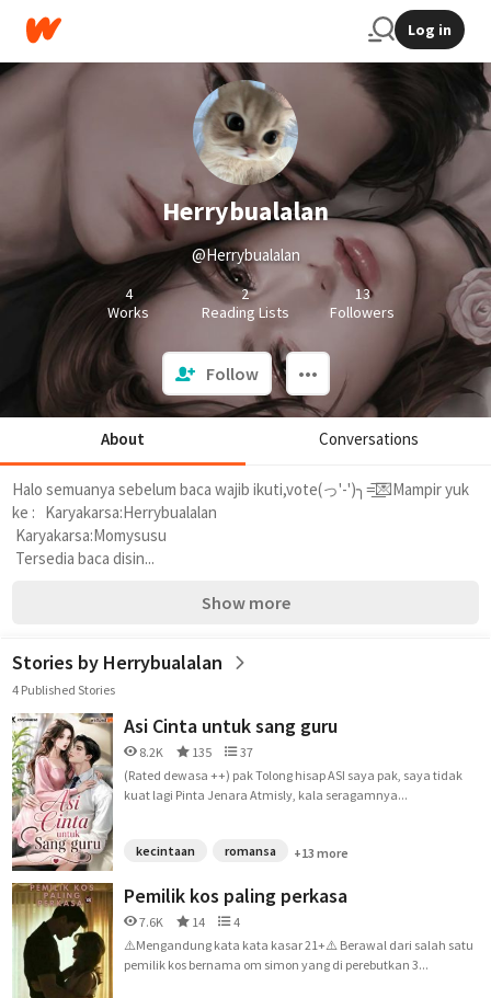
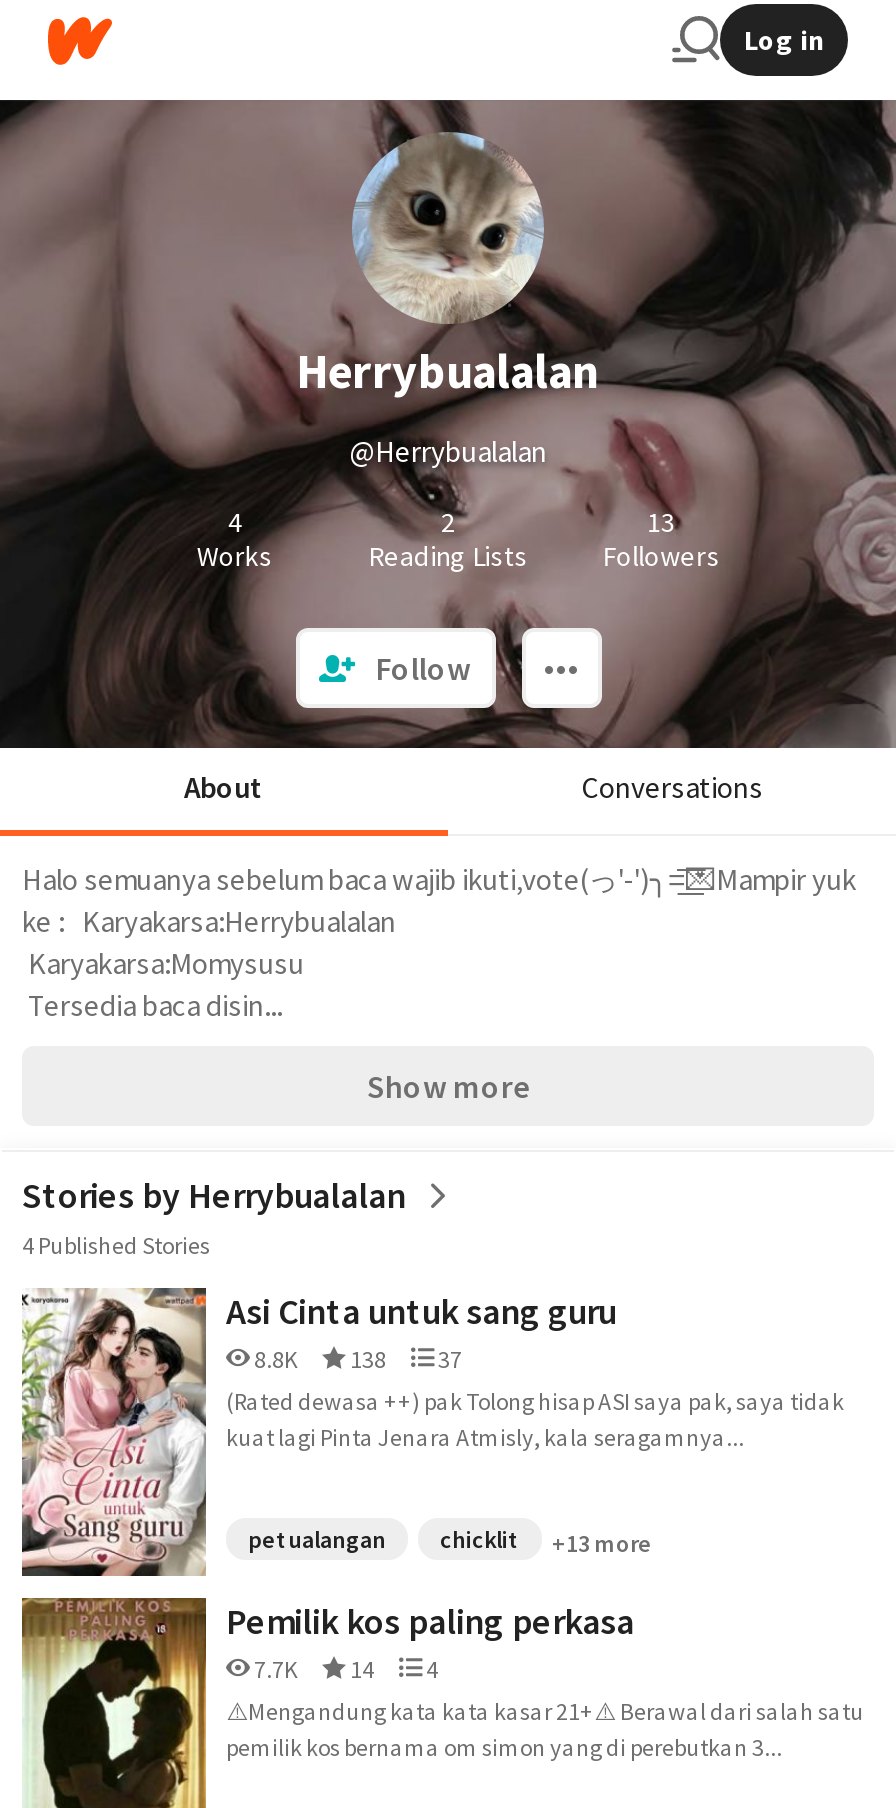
[137,744,214,760] 8.2K | 135 -> [250,1344,390,1374] 8.8K | 138
[136,842,276,859] kecintaan | romansa -> [248,1524,520,1554] petualangan | chicklit
[137,914,240,930] 7.6K 14 4 -> [250,1654,438,1684] 7.7K 14 4

